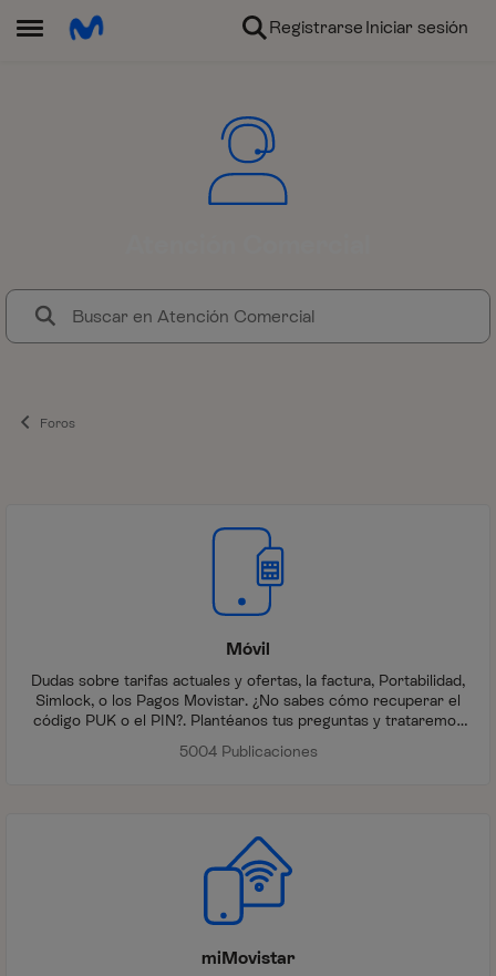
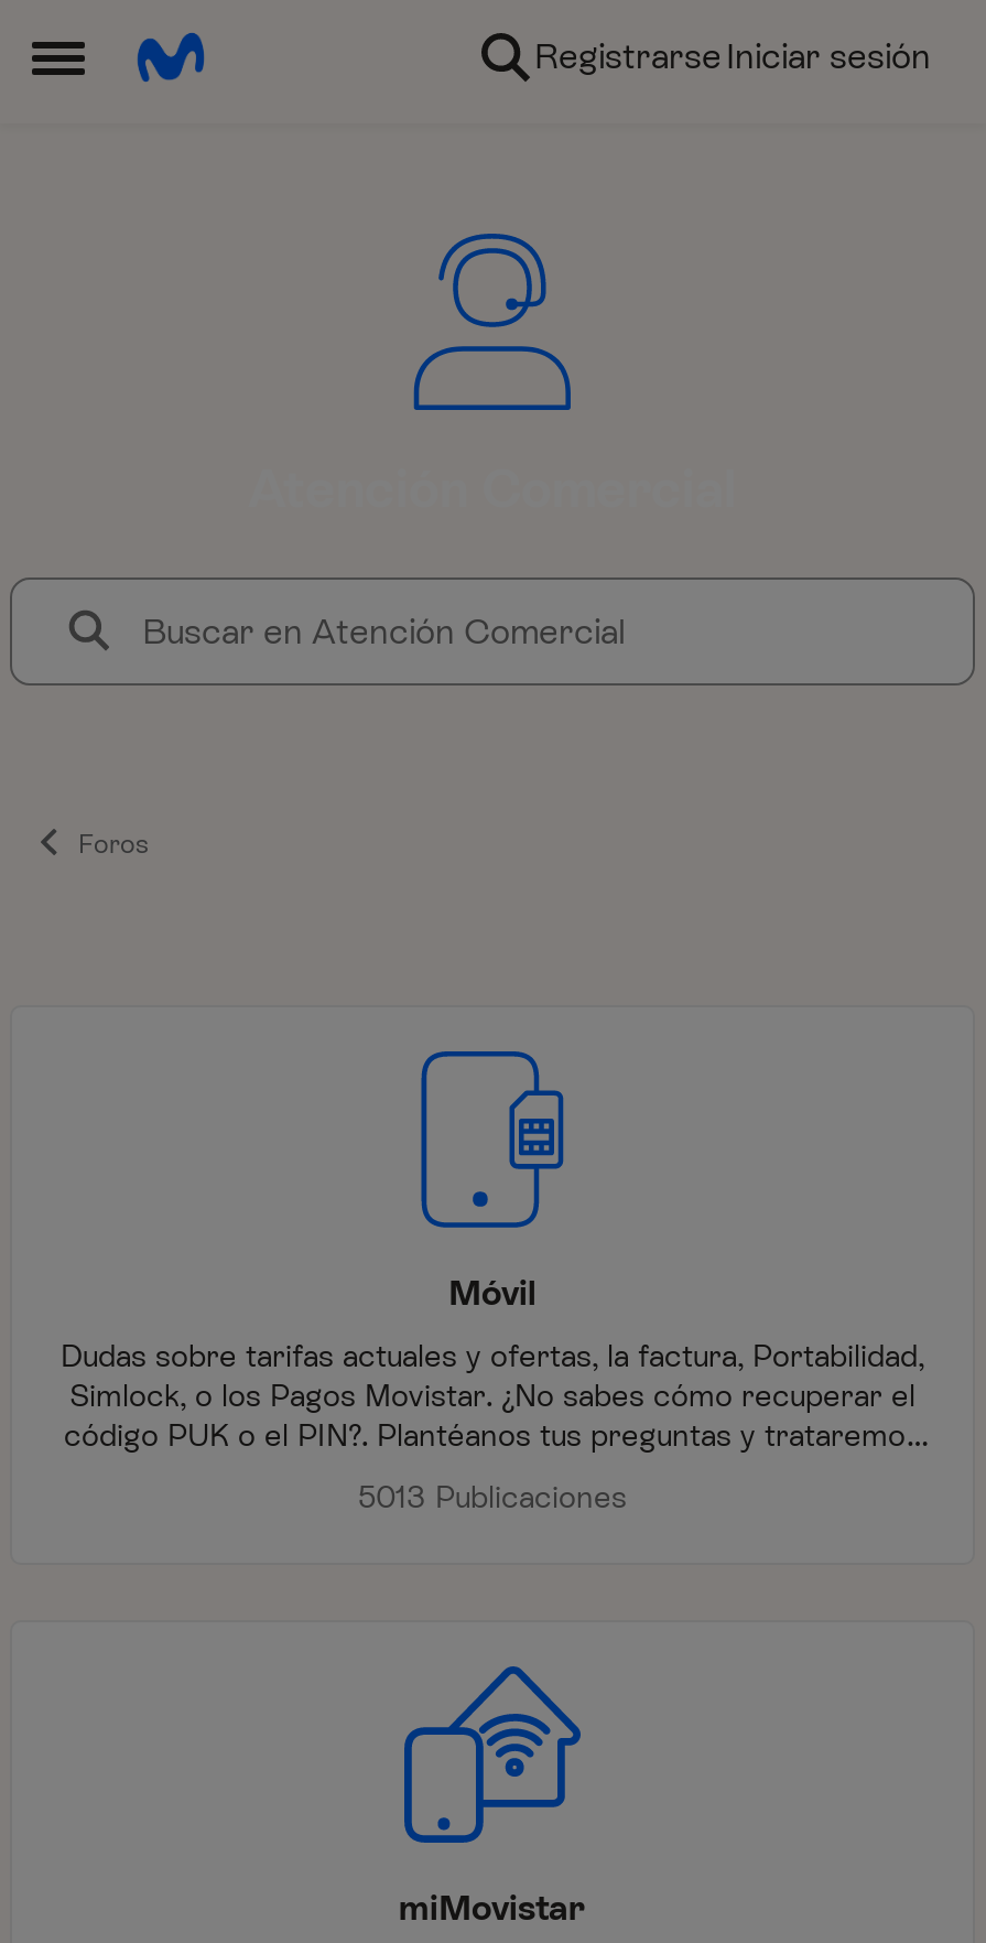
[179,742,317,761] 5004 Publicaciones -> [358,1479,627,1516] 5013 Publicaciones

